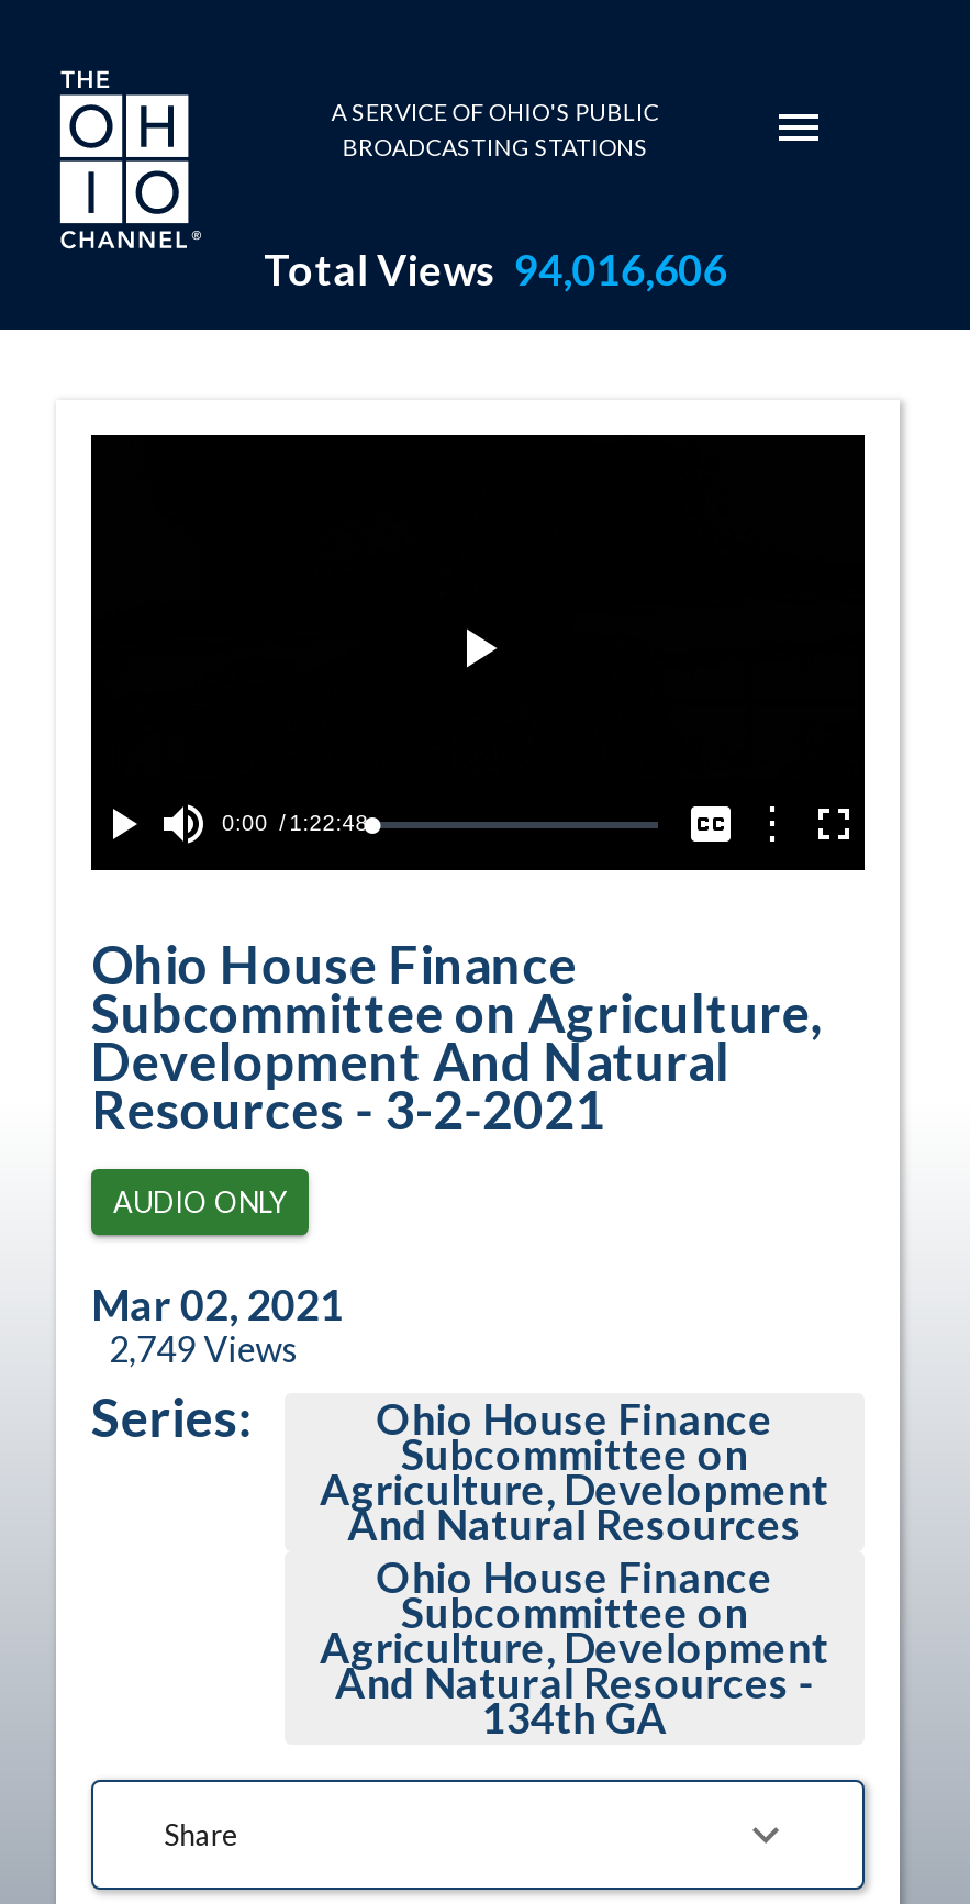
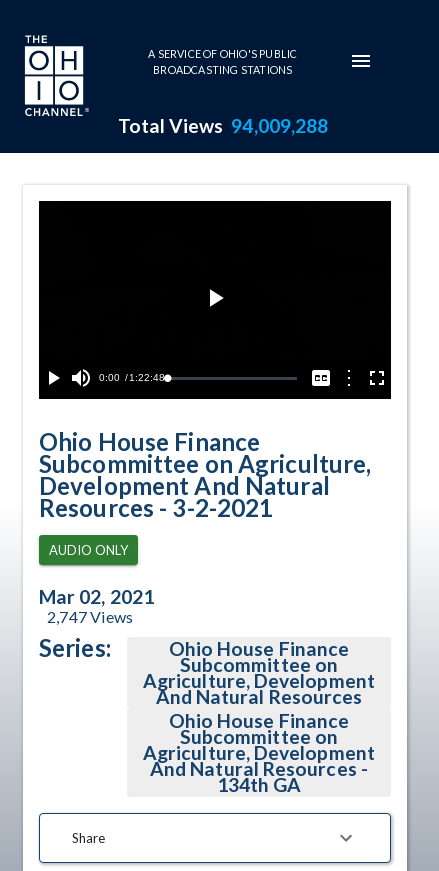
[264,244,727,294] Total Views 94,016,606 -> [117,114,328,137] Total Views 94,009,288
[109,1327,298,1369] 2,749 Views -> [47,607,133,626] 2,747 Views

